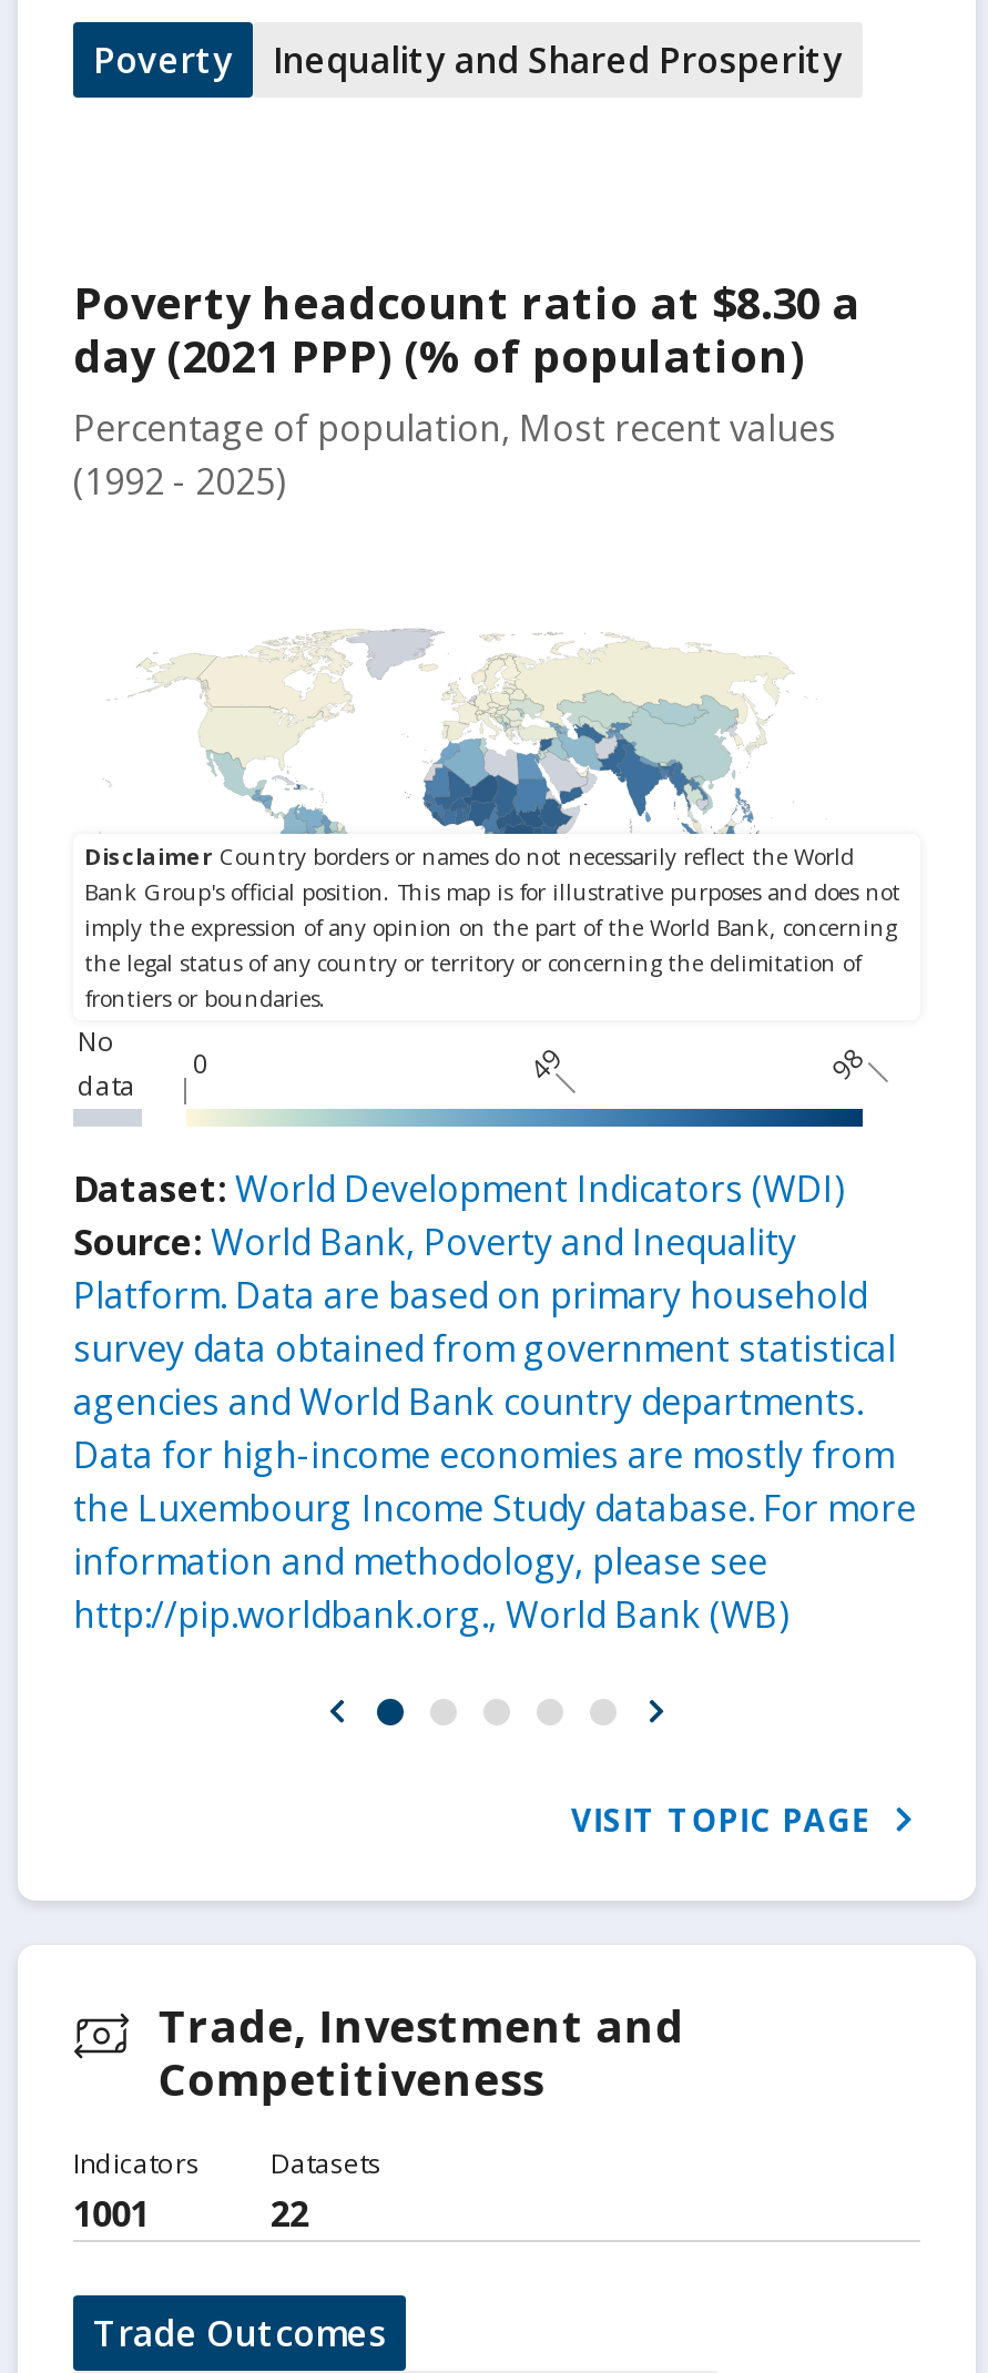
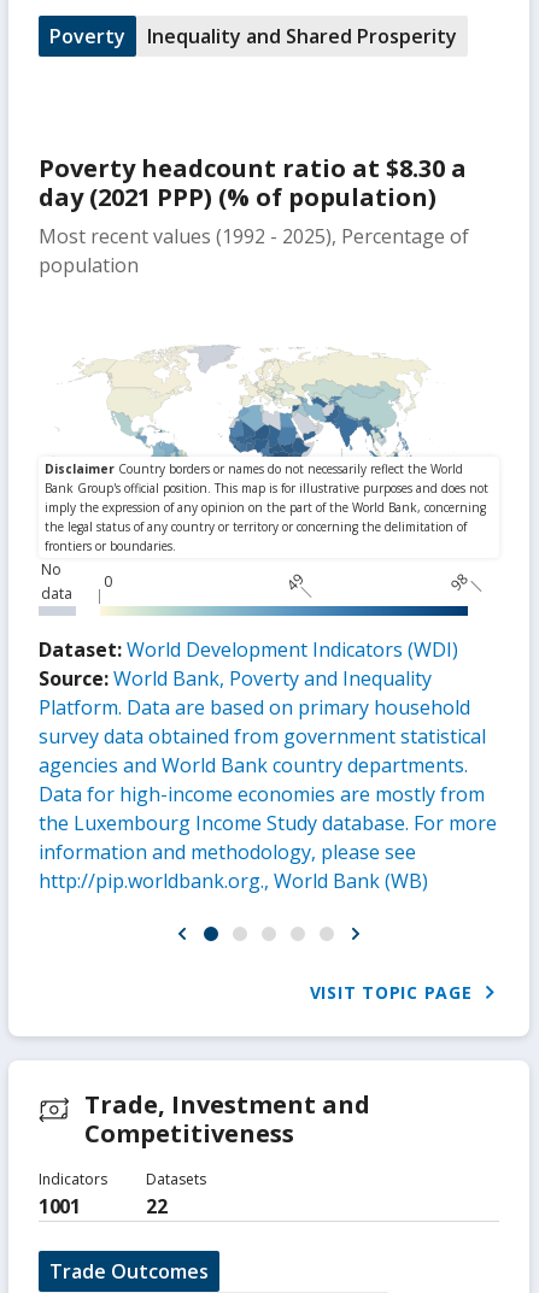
[73,404,836,506] Percentage of population, Most recent values | (1992 - 2025) -> [39,223,469,278] Most recent values (1992 - 2025), Percentage of | population

